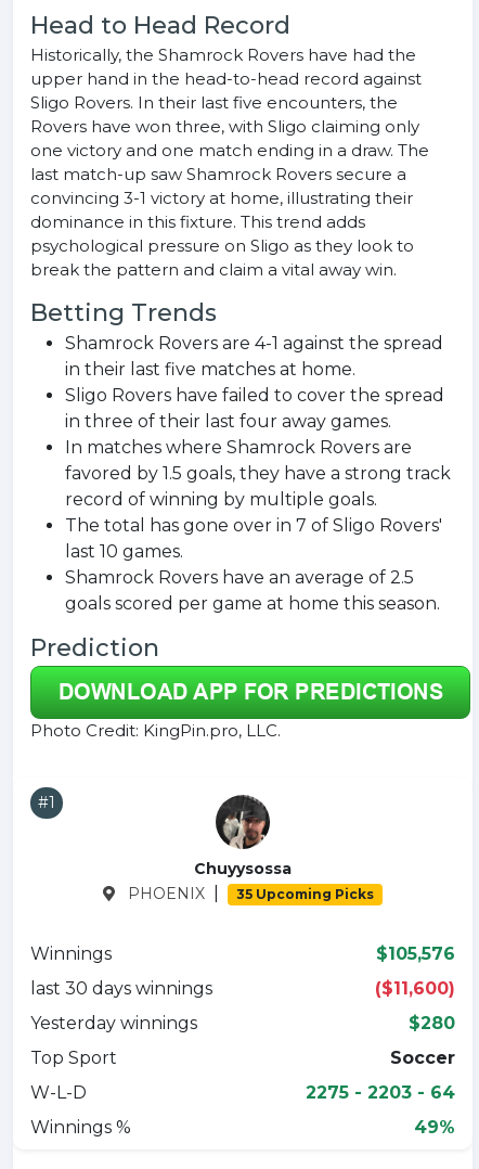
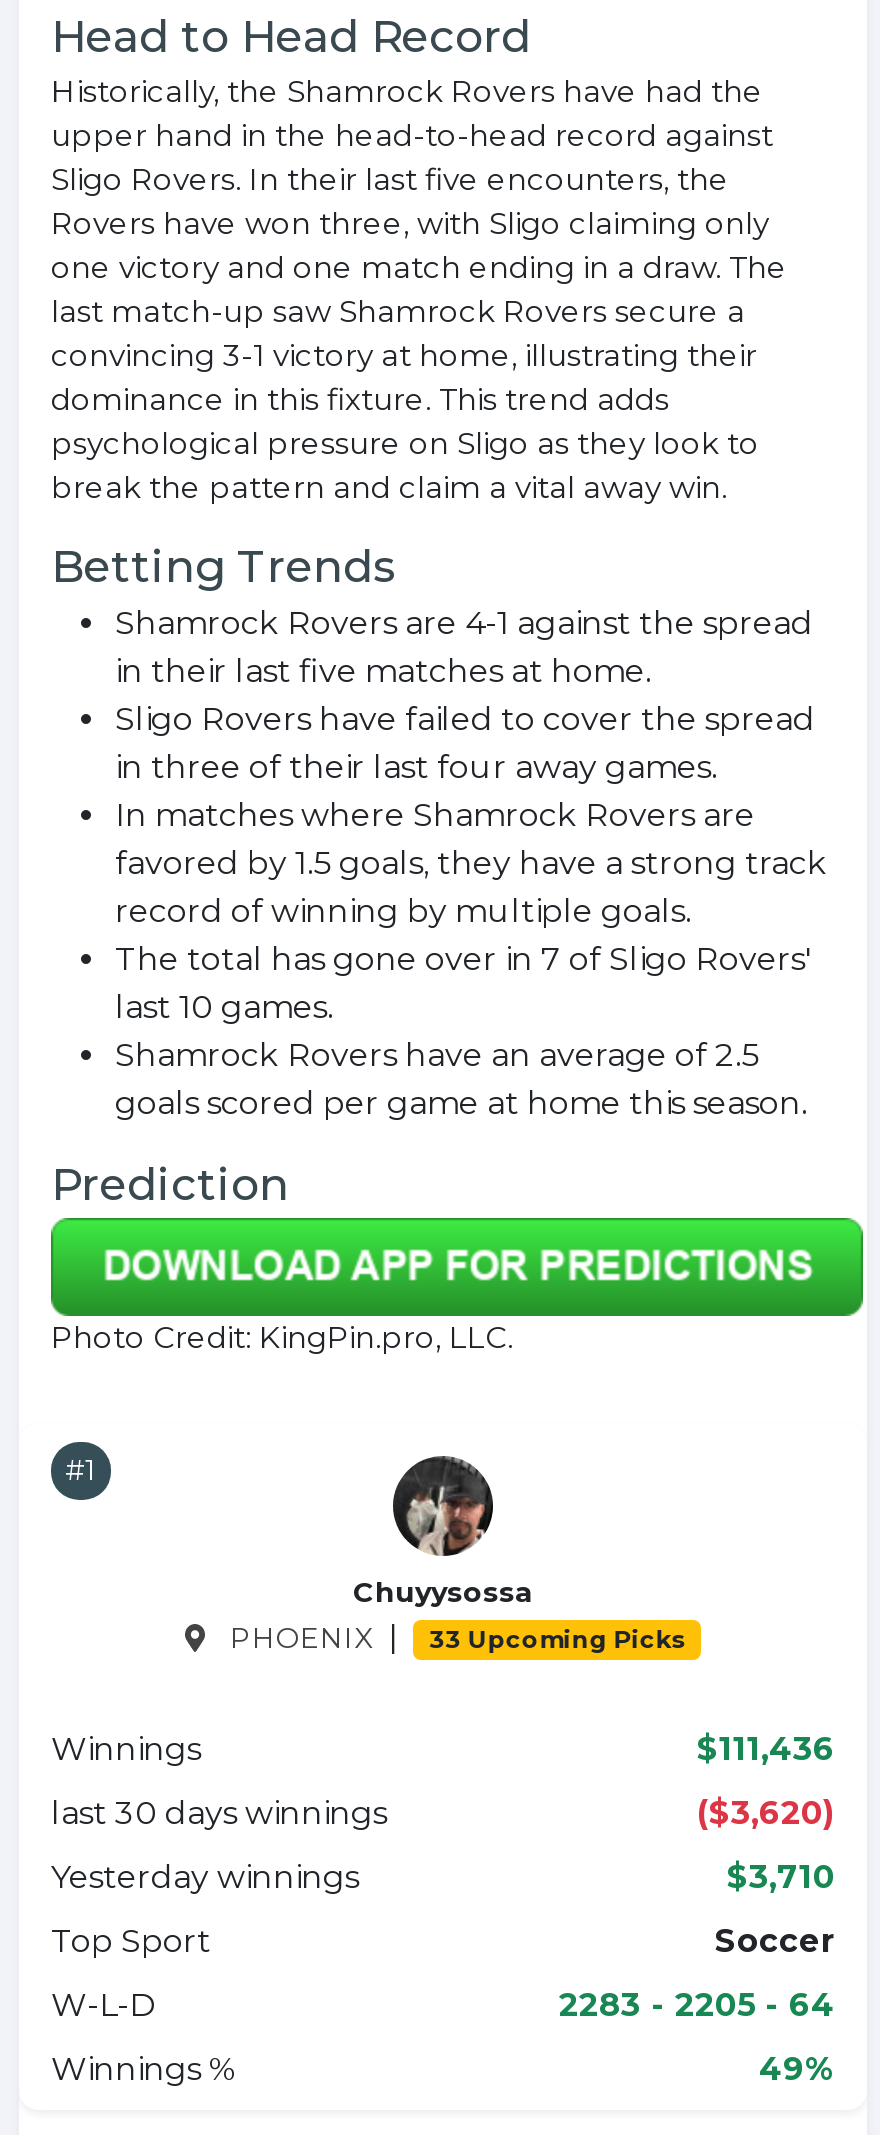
[236,886,374,902] 35 Upcoming Picks -> [429,1624,685,1654] 33 Upcoming Picks
[376,943,455,964] $105,576 -> [697,1730,835,1768] $111,436
[375,978,455,999] ($11,600) -> [697,1794,835,1832] ($3,620)
[409,1013,455,1033] $280 -> [727,1858,835,1896] $3,710
[306,1082,455,1103] 2275 - 2203 - 64 -> [559,1986,835,2024] 2283 - 2205 - 64

